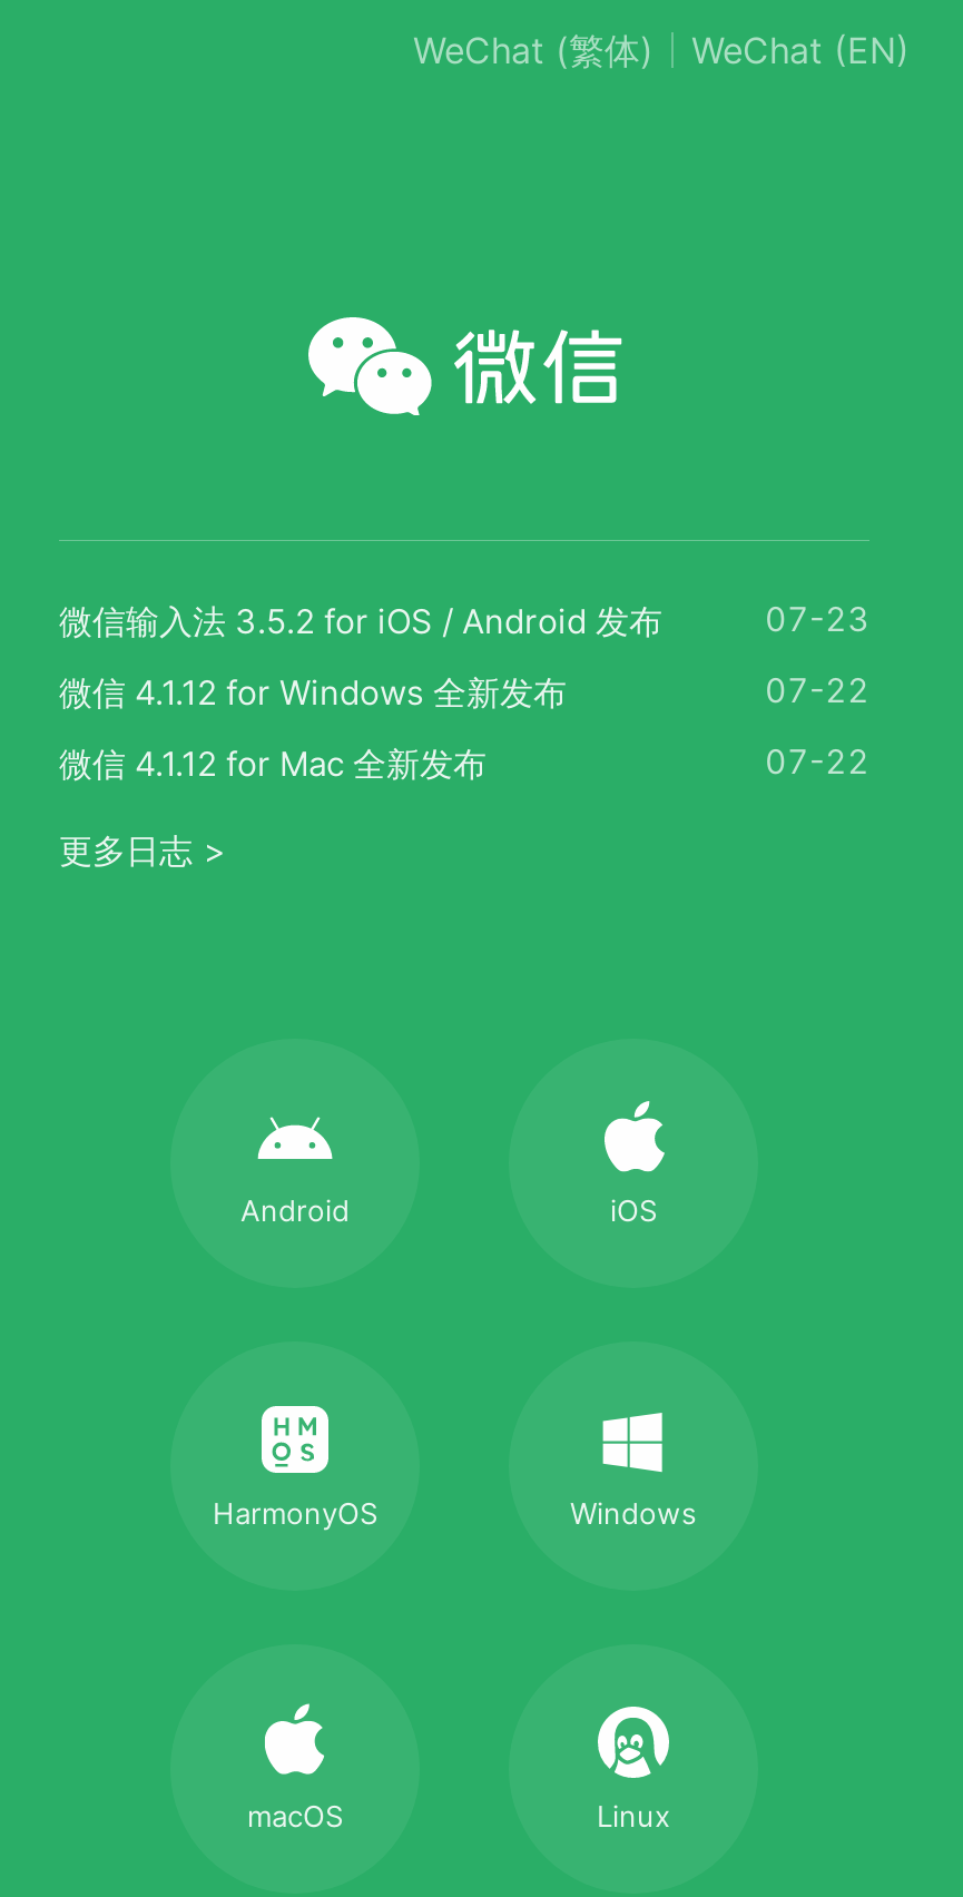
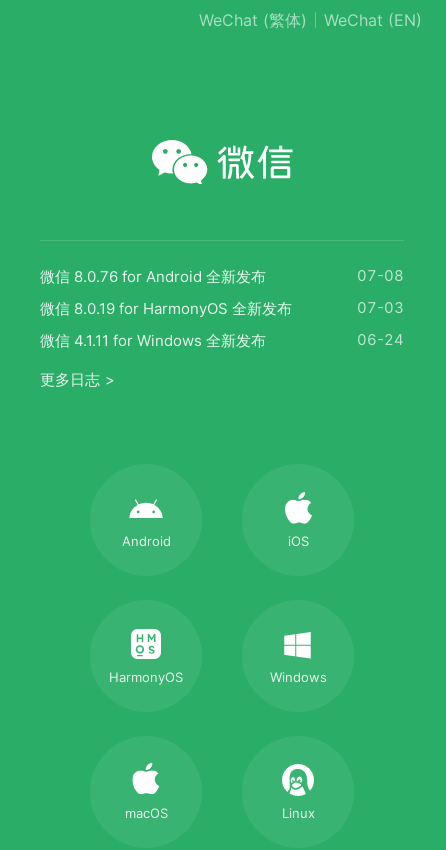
[59,598,869,641] 微信输入法 3.5.2 for iOS / Android 发布 | 07-23 -> [40,266,404,285] 微信 8.0.76 for Android 全新发布 | 07-08
[59,669,869,712] 微信 4.1.12 for Windows 全新发布 | 07-22 -> [40,298,404,317] 微信 8.0.19 for HarmonyOS 全新发布 | 07-03
[59,740,869,784] 微信 4.1.12 for Mac 全新发布 | 07-22 -> [40,330,404,349] 微信 4.1.11 for Windows 全新发布 | 06-24

